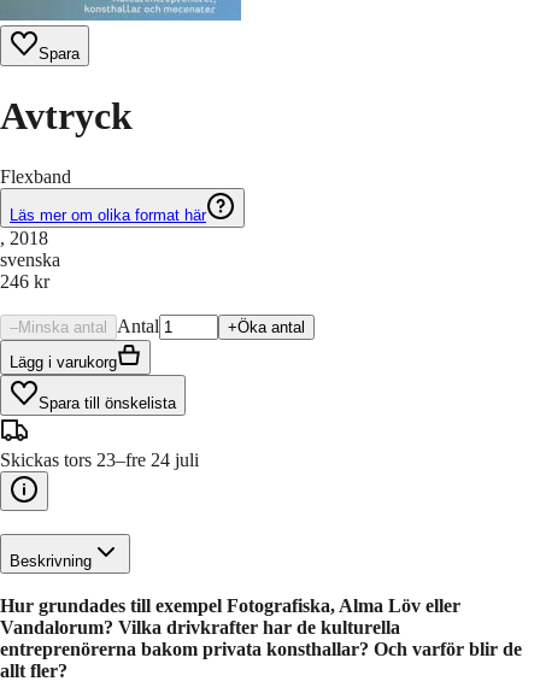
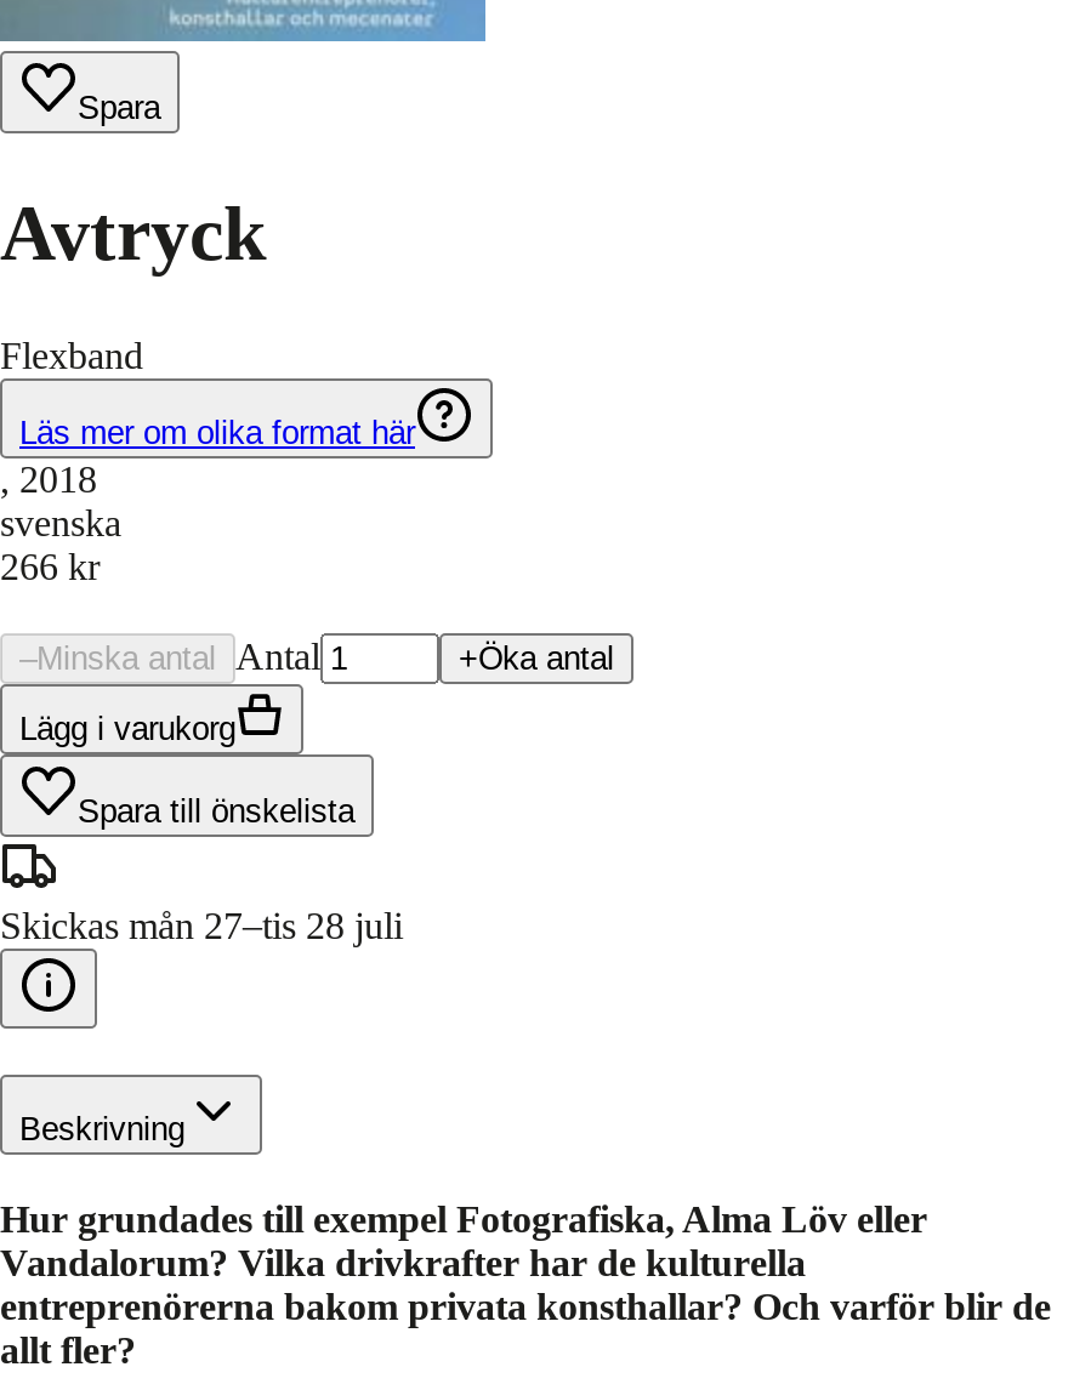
[0,271,49,292] 246 kr -> [0,546,100,587] 266 kr
[0,449,199,470] Skickas tors 23–fre 24 juli -> [0,905,403,946] Skickas mån 27–tis 28 juli

